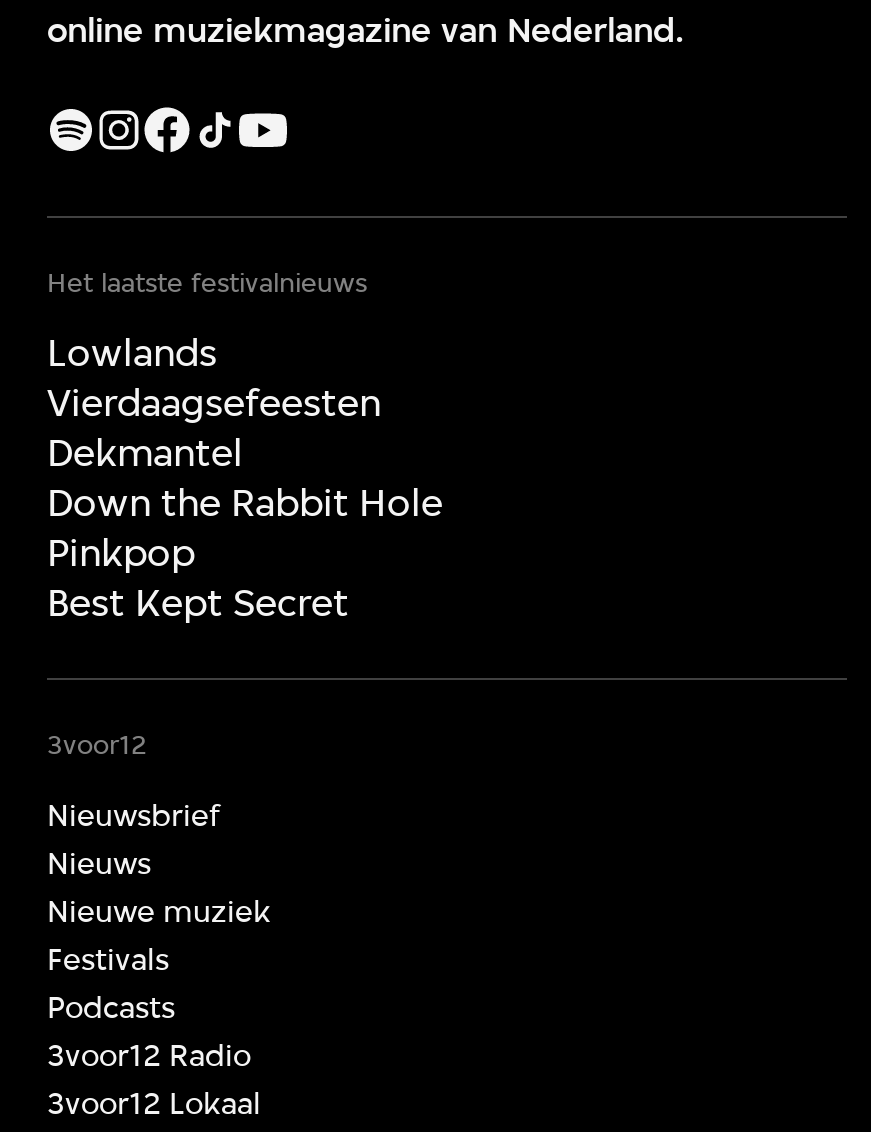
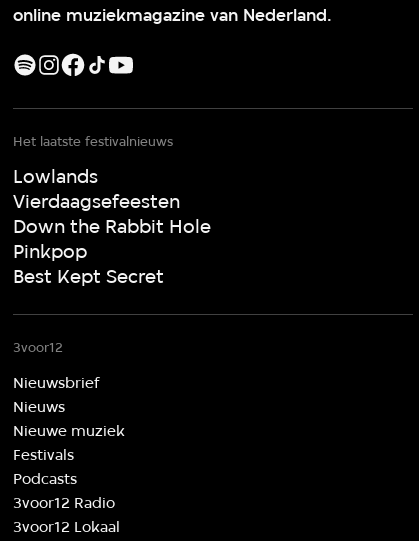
[47,431,243,477] Dekmantel -> none

